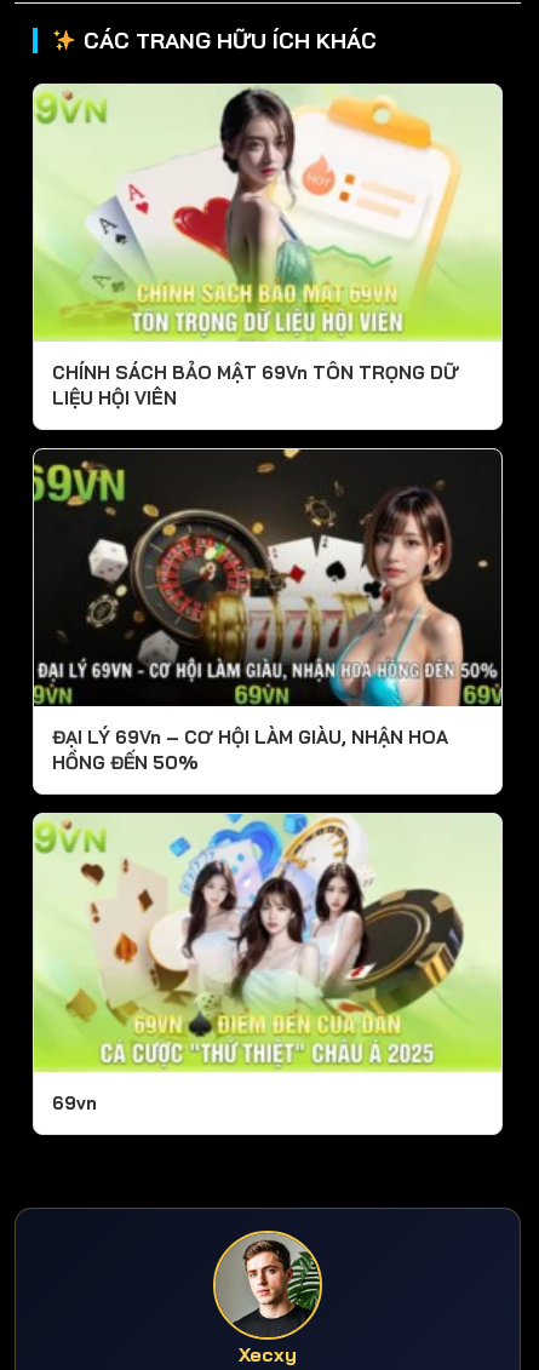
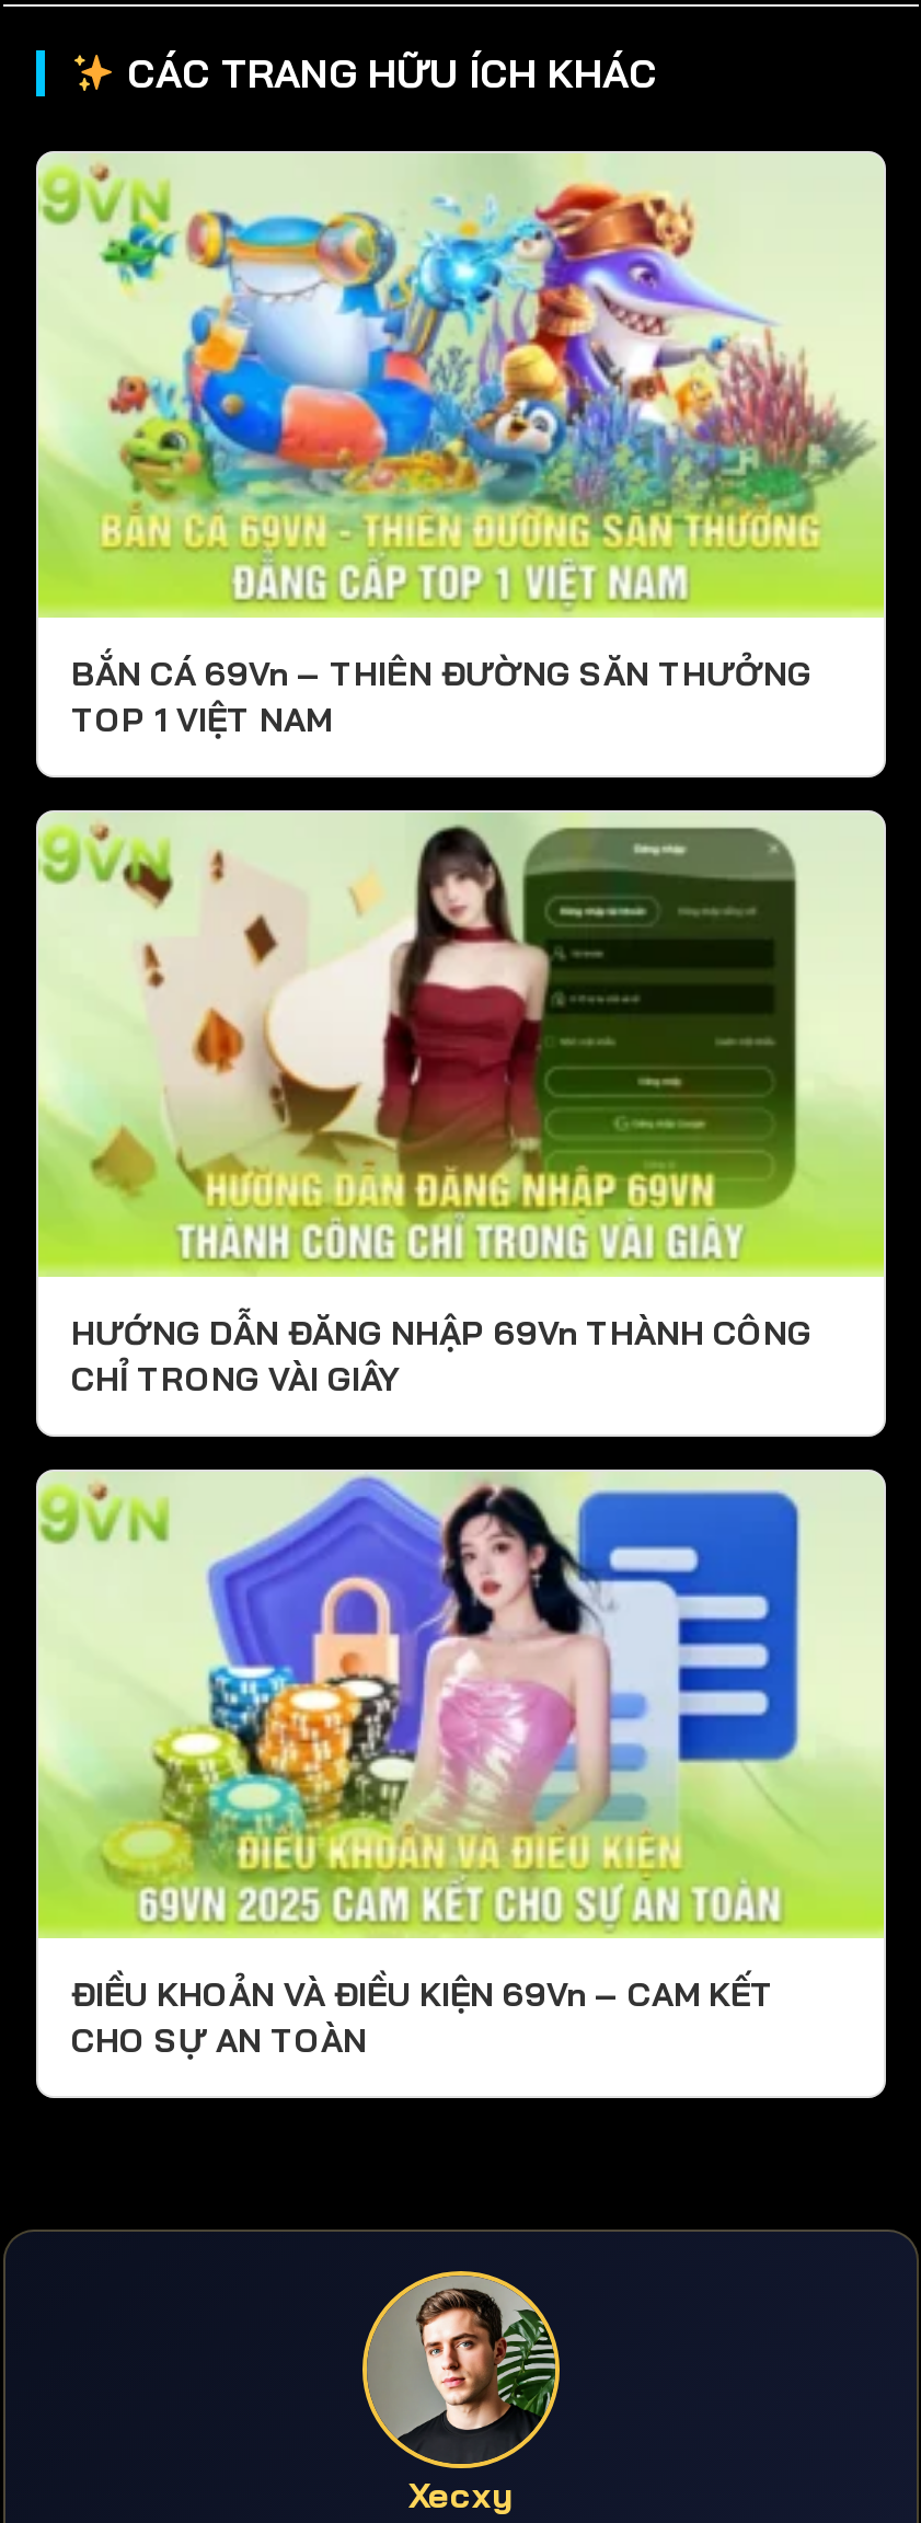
[52,87,495,410] [image] | CHÍNH SÁCH BẢO MẬT 69Vn TÔN TRỌNG DỮ | LIỆU HỘI VIÊN -> [71,160,875,740] [image] | BẮN CÁ 69Vn – THIÊN ĐƯỜNG SĂN THƯỞNG | TOP 1 VIỆT NAM
[33,448,503,775] [image] | ĐẠI LÝ 69Vn – CƠ HỘI LÀM GIÀU, NHẬN HOA | HỒNG ĐẾN 50% -> [36,810,886,1400] [image] | HƯỚNG DẪN ĐĂNG NHẬP 69Vn THÀNH CÔNG | CHỈ TRONG VÀI GIÂY
[52,813,464,1114] [image] | 69vn -> [71,1470,811,2060] [image] | ĐIỀU KHOẢN VÀ ĐIỀU KIỆN 69Vn – CAM KẾT | CHO SỰ AN TOÀN

